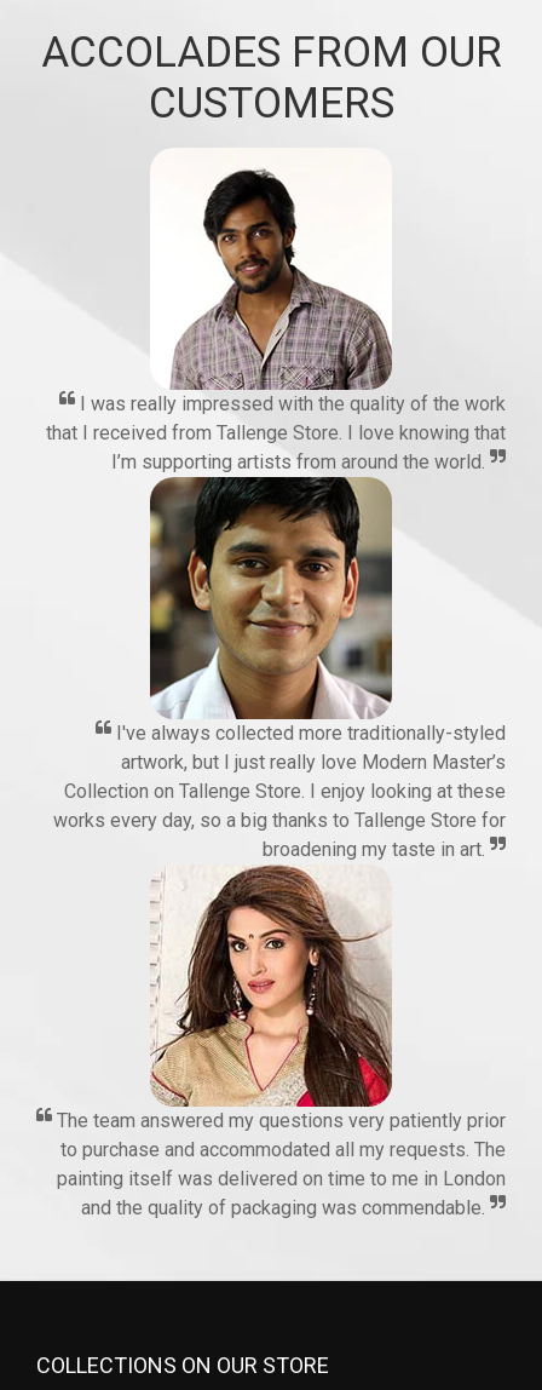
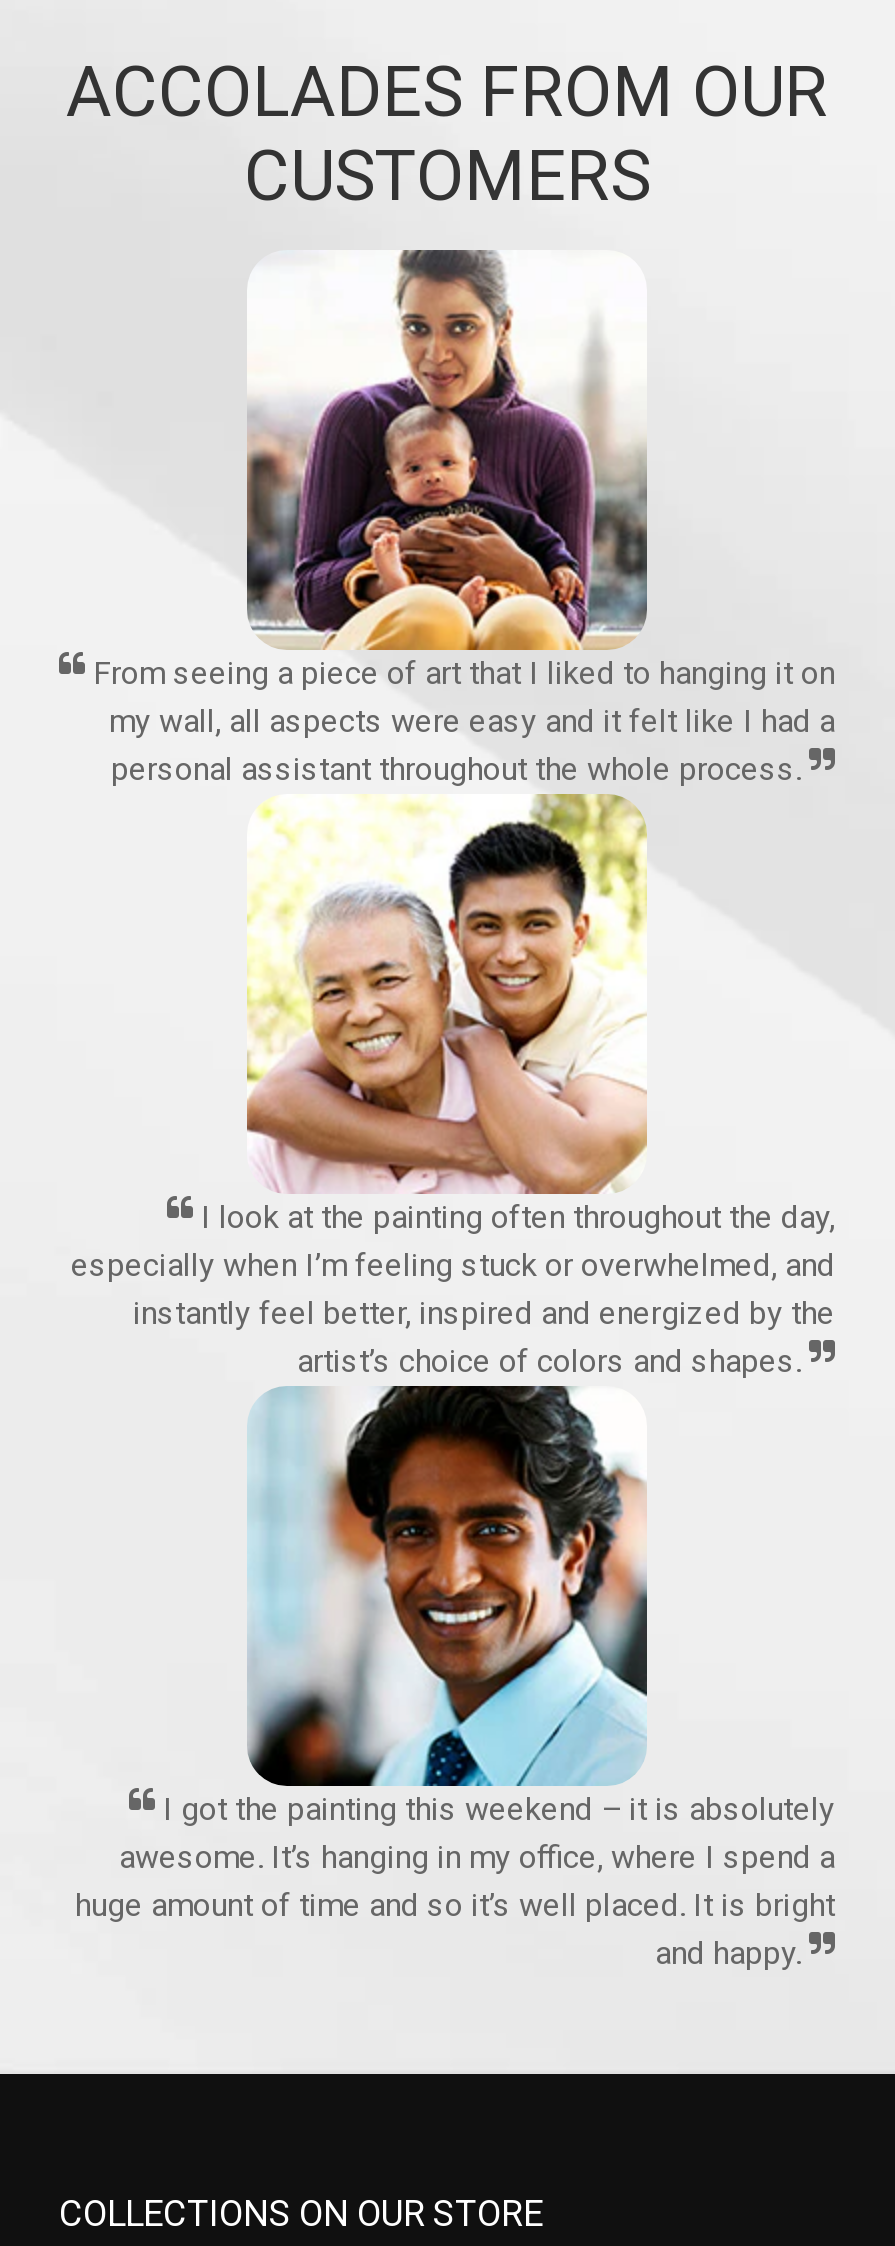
[46,168,506,474] [image] | I was really impressed with the quality of the work | that I received from Tallenge Store. I love knowing that | I’m supporting artists from around the world. -> [85,247,835,788] [image] | From seeing a piece of art that I liked to hanging it on | my wall, all aspects were easy and it felt like I had a | personal assistant throughout the whole process.
[53,512,506,861] [image] | I've always collected more traditionally-styled | artwork, but I just really love Modern Master’s | Collection on Tallenge Store. I enjoy looking at these | works every day, so a big thanks to Tallenge Store for | broadening my taste in art. -> [71,803,835,1380] [image] | I look at the painting often throughout the day, | especially when I’m feeling stuck or overwhelmed, and | instantly feel better, inspired and energized by the | artist’s choice of colors and shapes.
[52,869,506,1220] [image] | The team answered my questions very patiently prior | to purchase and accommodated all my requests. The | painting itself was delivered on time to me in London | and the quality of packaging was commendable. -> [75,1395,835,1972] [image] | I got the painting this weekend – it is absolutely | awesome. It’s hanging in my office, where I spend a | huge amount of time and so it’s well placed. It is bright | and happy.

